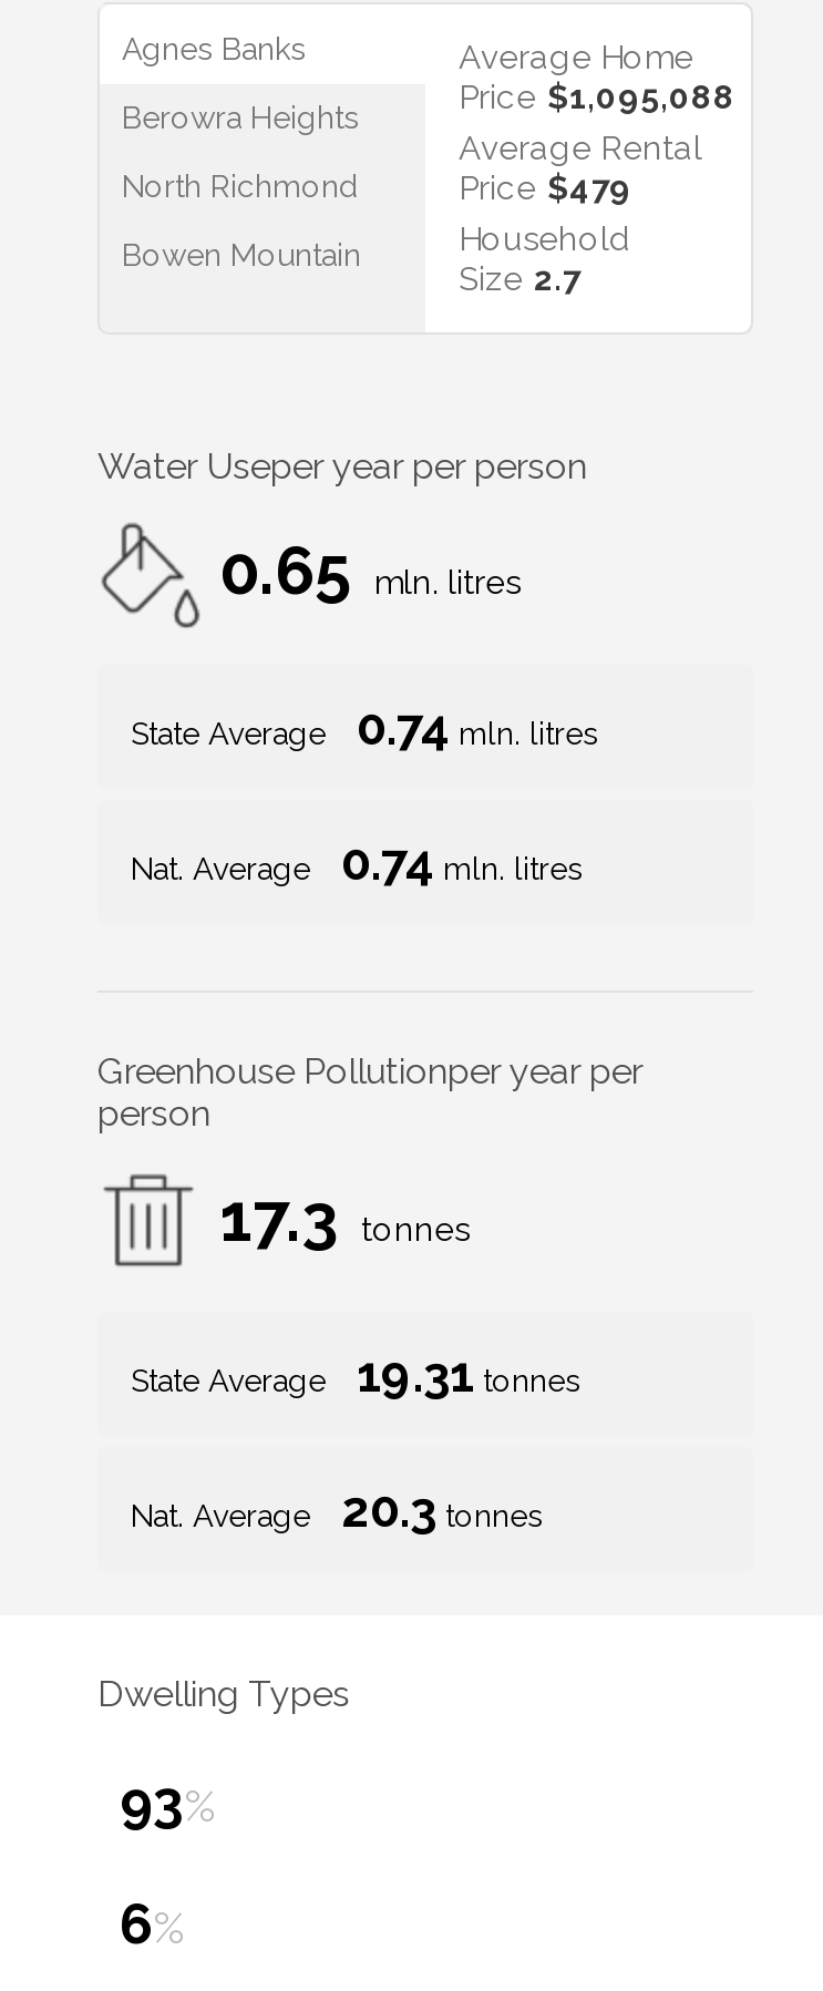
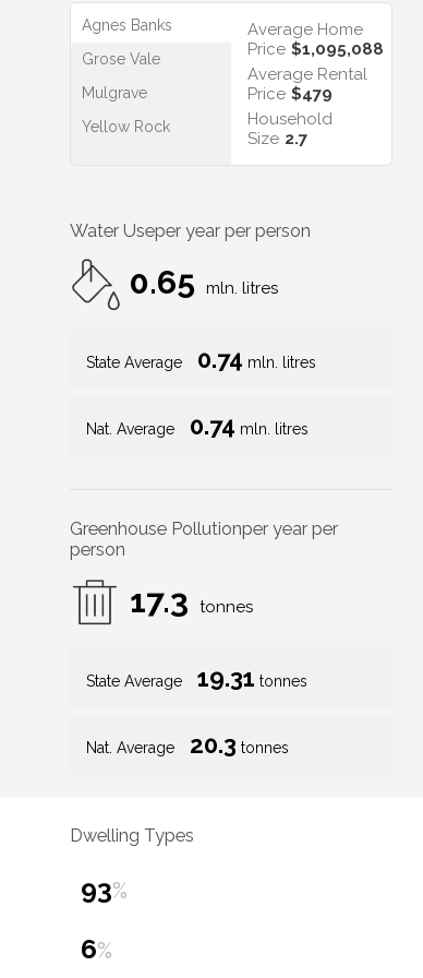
[122,101,359,136] Berowra Heights -> [82,51,160,68] Grose Vale
[122,169,359,205] North Richmond -> [82,84,147,102] Mulgrave
[122,238,361,273] Bowen Mountain -> [82,118,170,136] Yellow Rock

